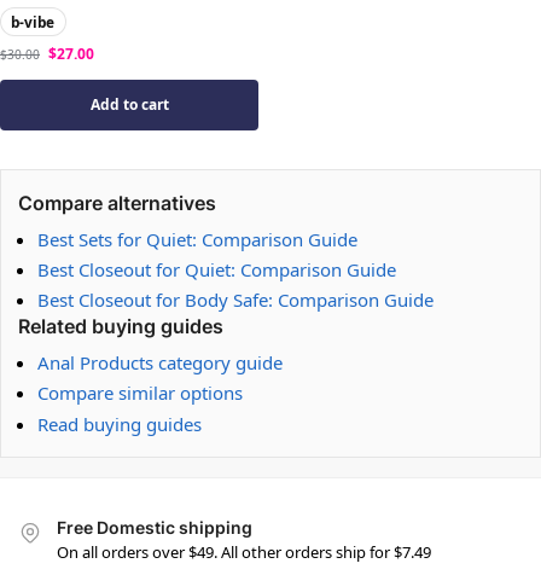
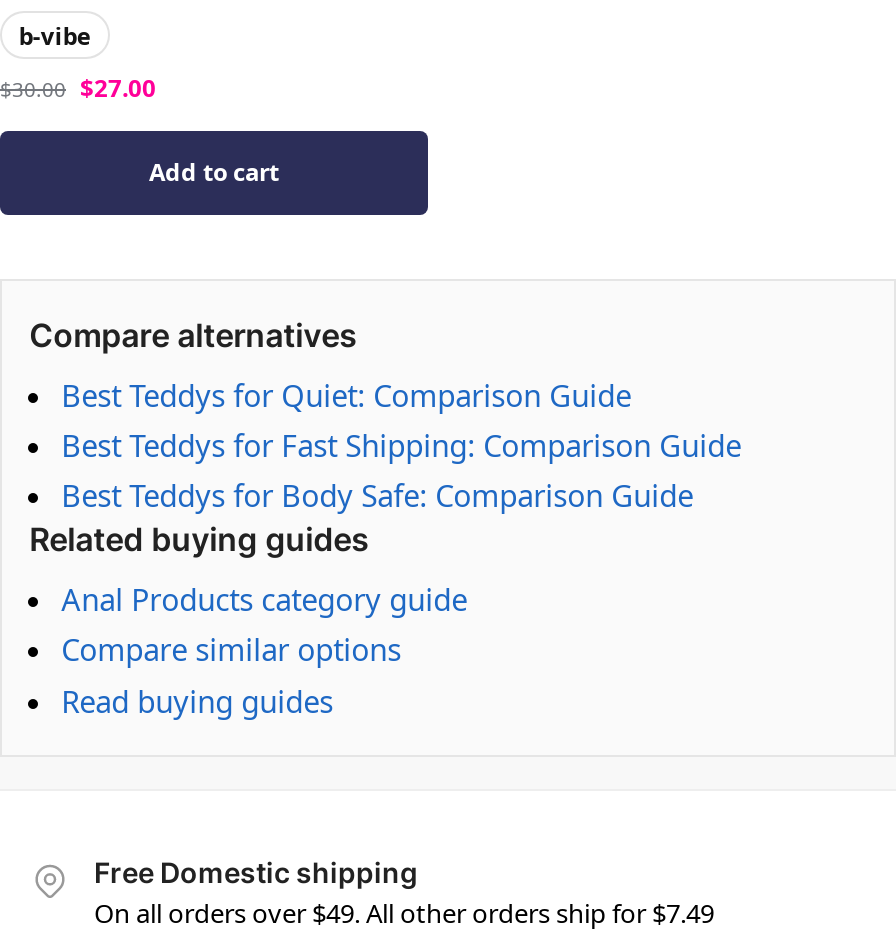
[37,227,433,312] Best Sets for Quiet: Comparison Guide | Best Closeout for Quiet: Comparison Guide | Best Closeout for Body Safe: Comparison Guide -> [61,374,741,515] Best Teddys for Quiet: Comparison Guide | Best Teddys for Fast Shipping: Comparison Guide | Best Teddys for Body Safe: Comparison Guide

